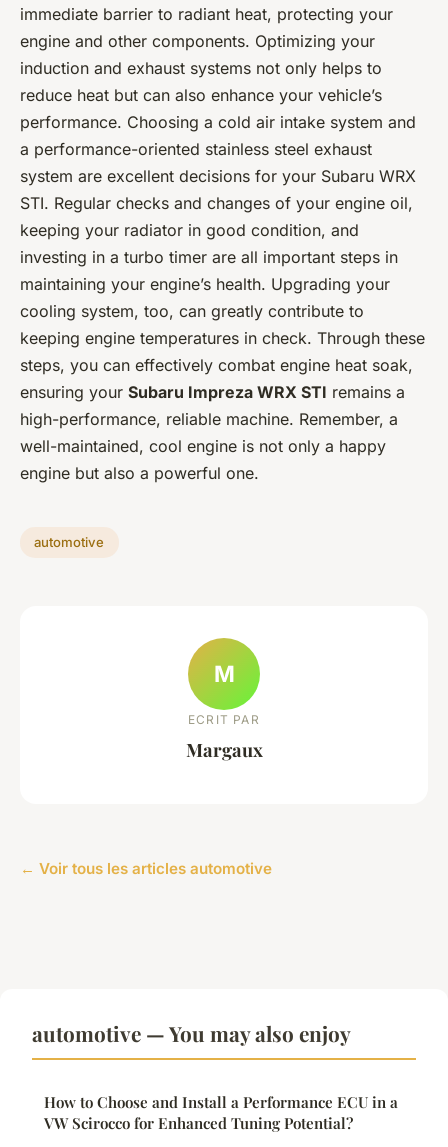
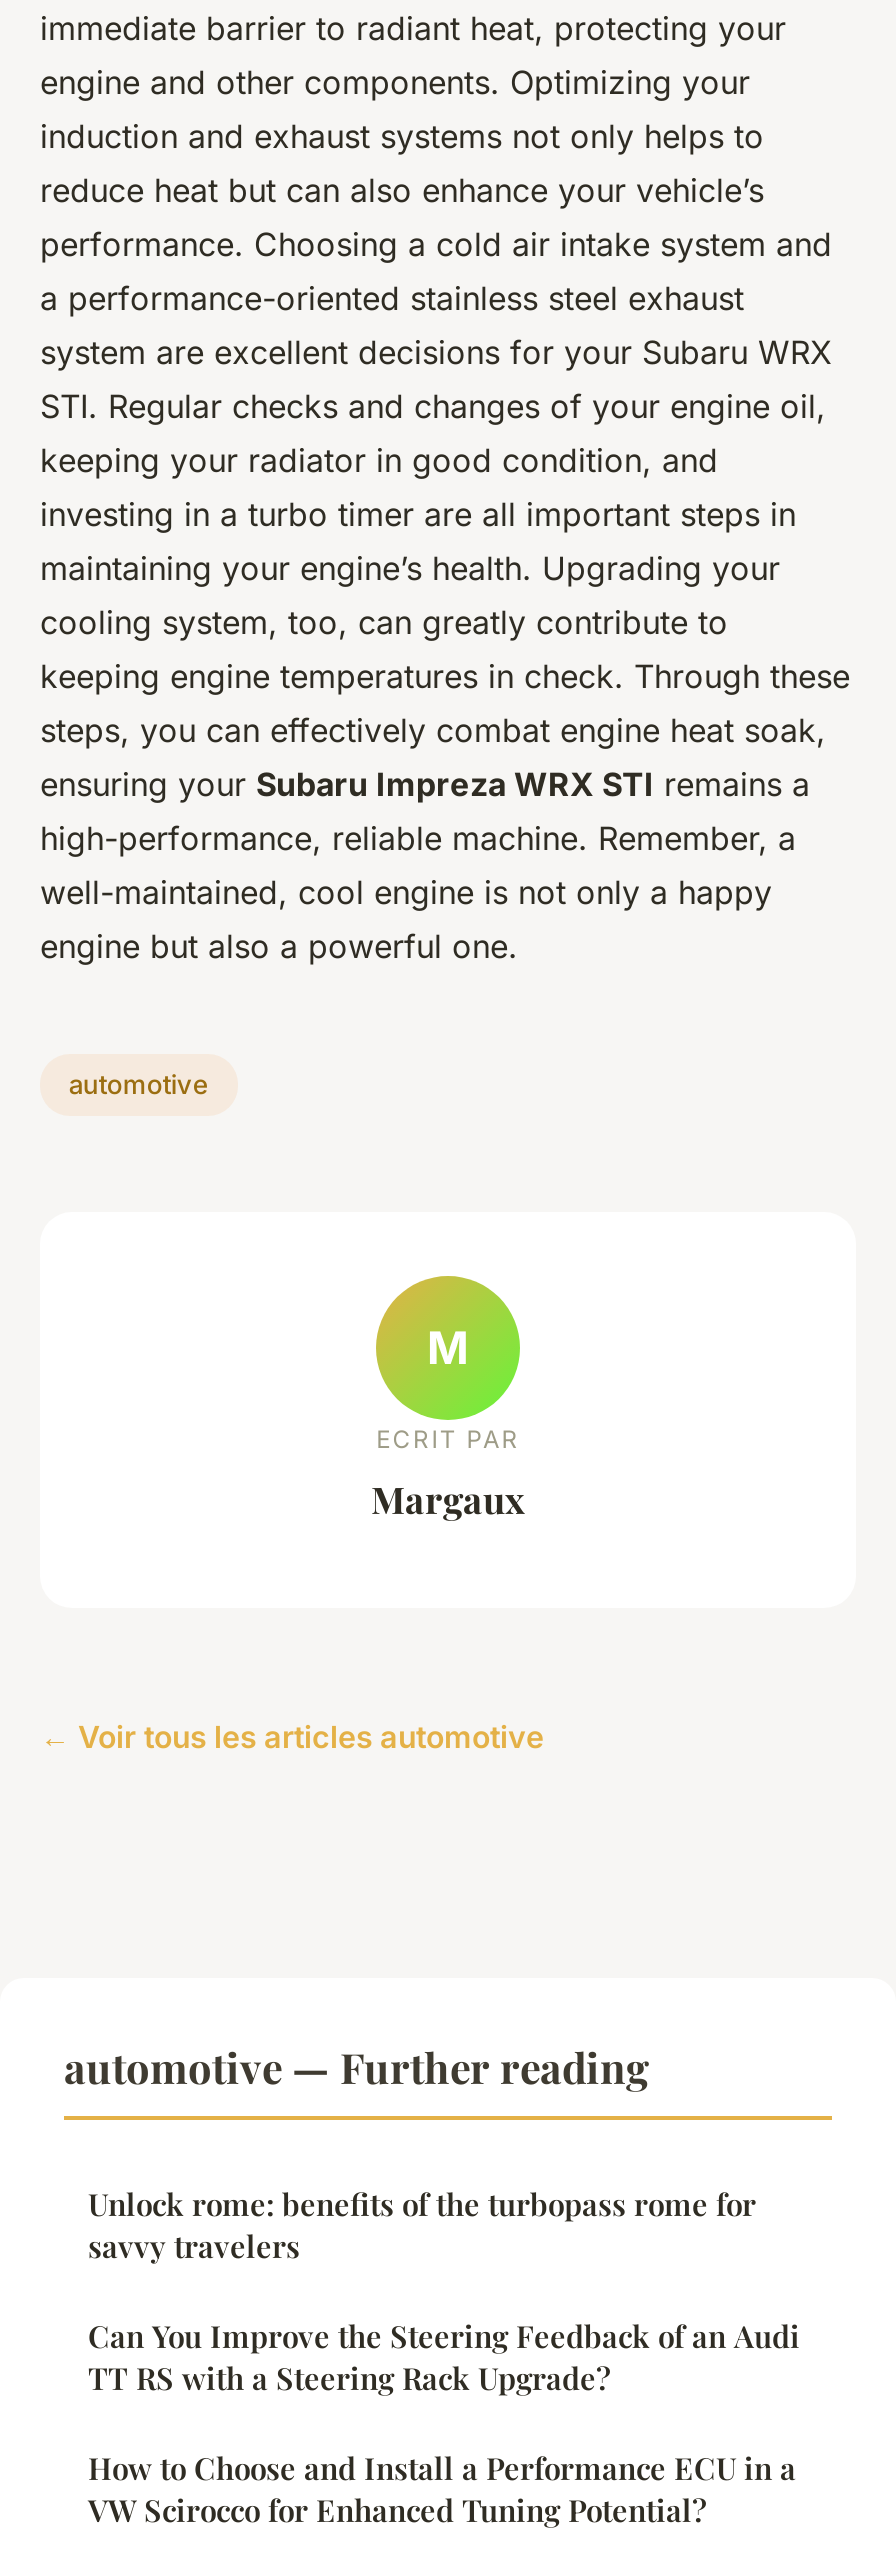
[32,1019,351,1047] automotive — You may also enjoy -> [64,2037,800,2397] automotive — Further reading | Unlock rome: benefits of the turbopass rome for | savvy travelers | Can You Improve the Steering Feedback of an Audi | TT RS with a Steering Rack Upgrade?

